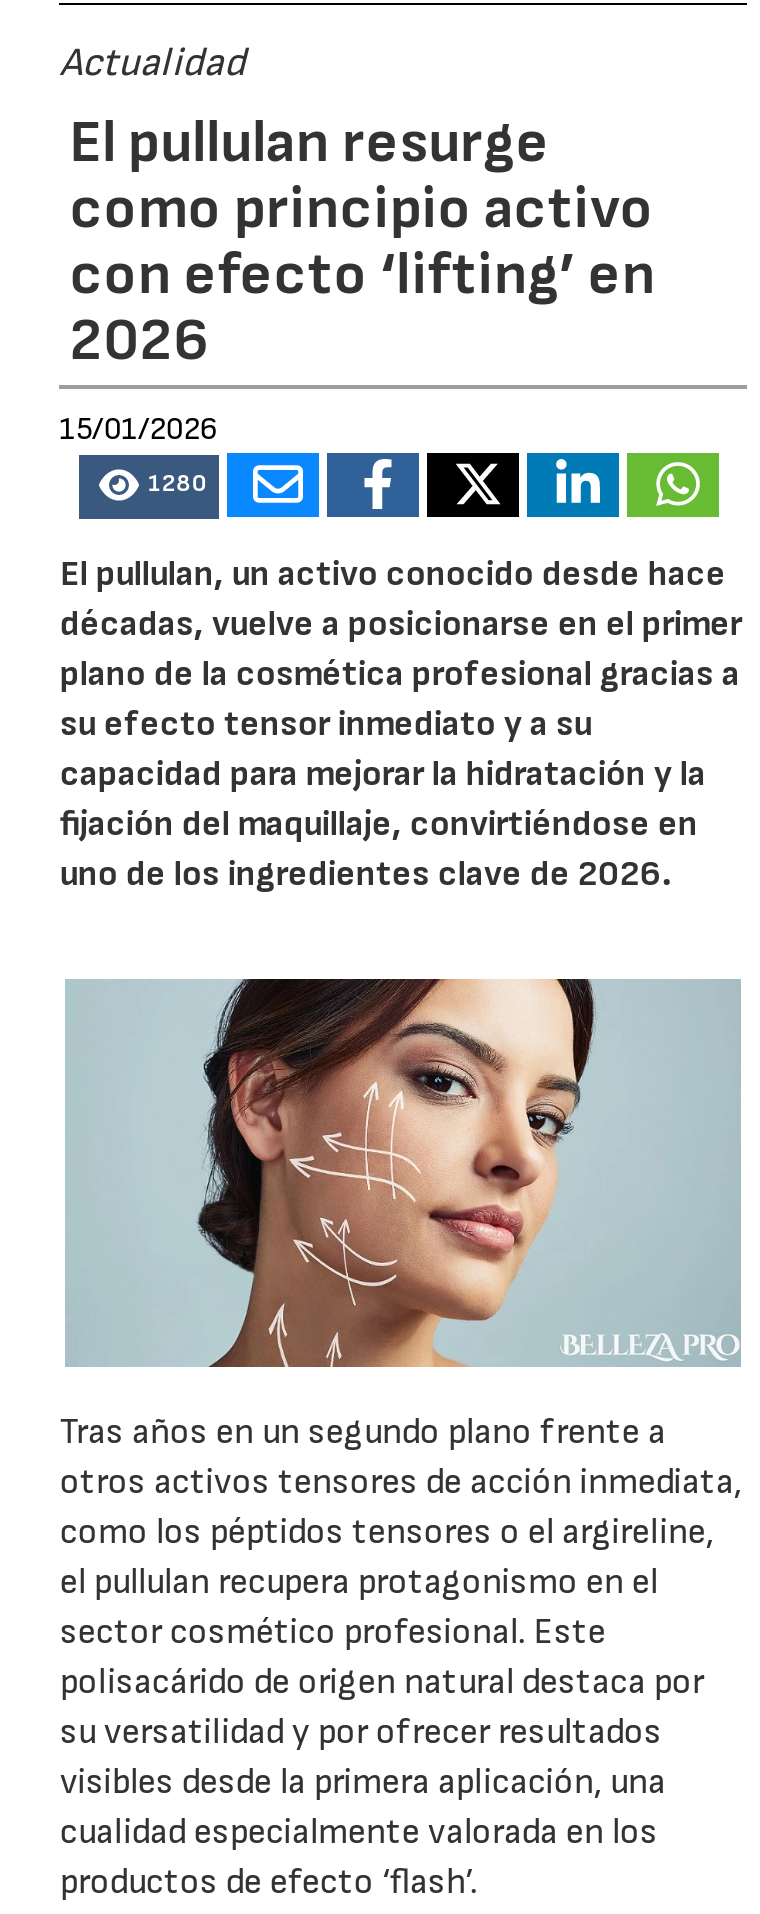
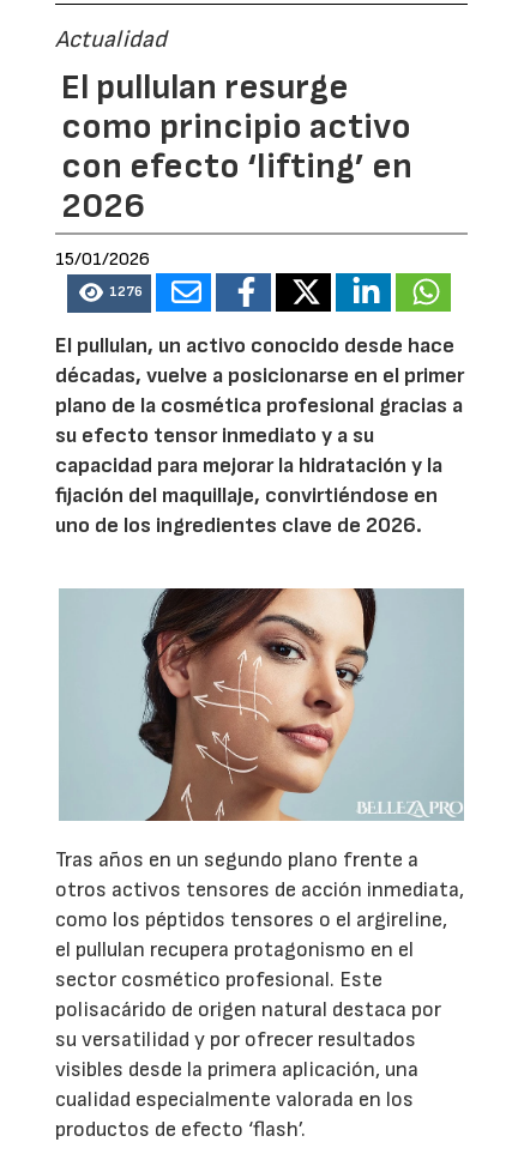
[148,469,206,499] 1280 -> [109,283,142,301] 1276

